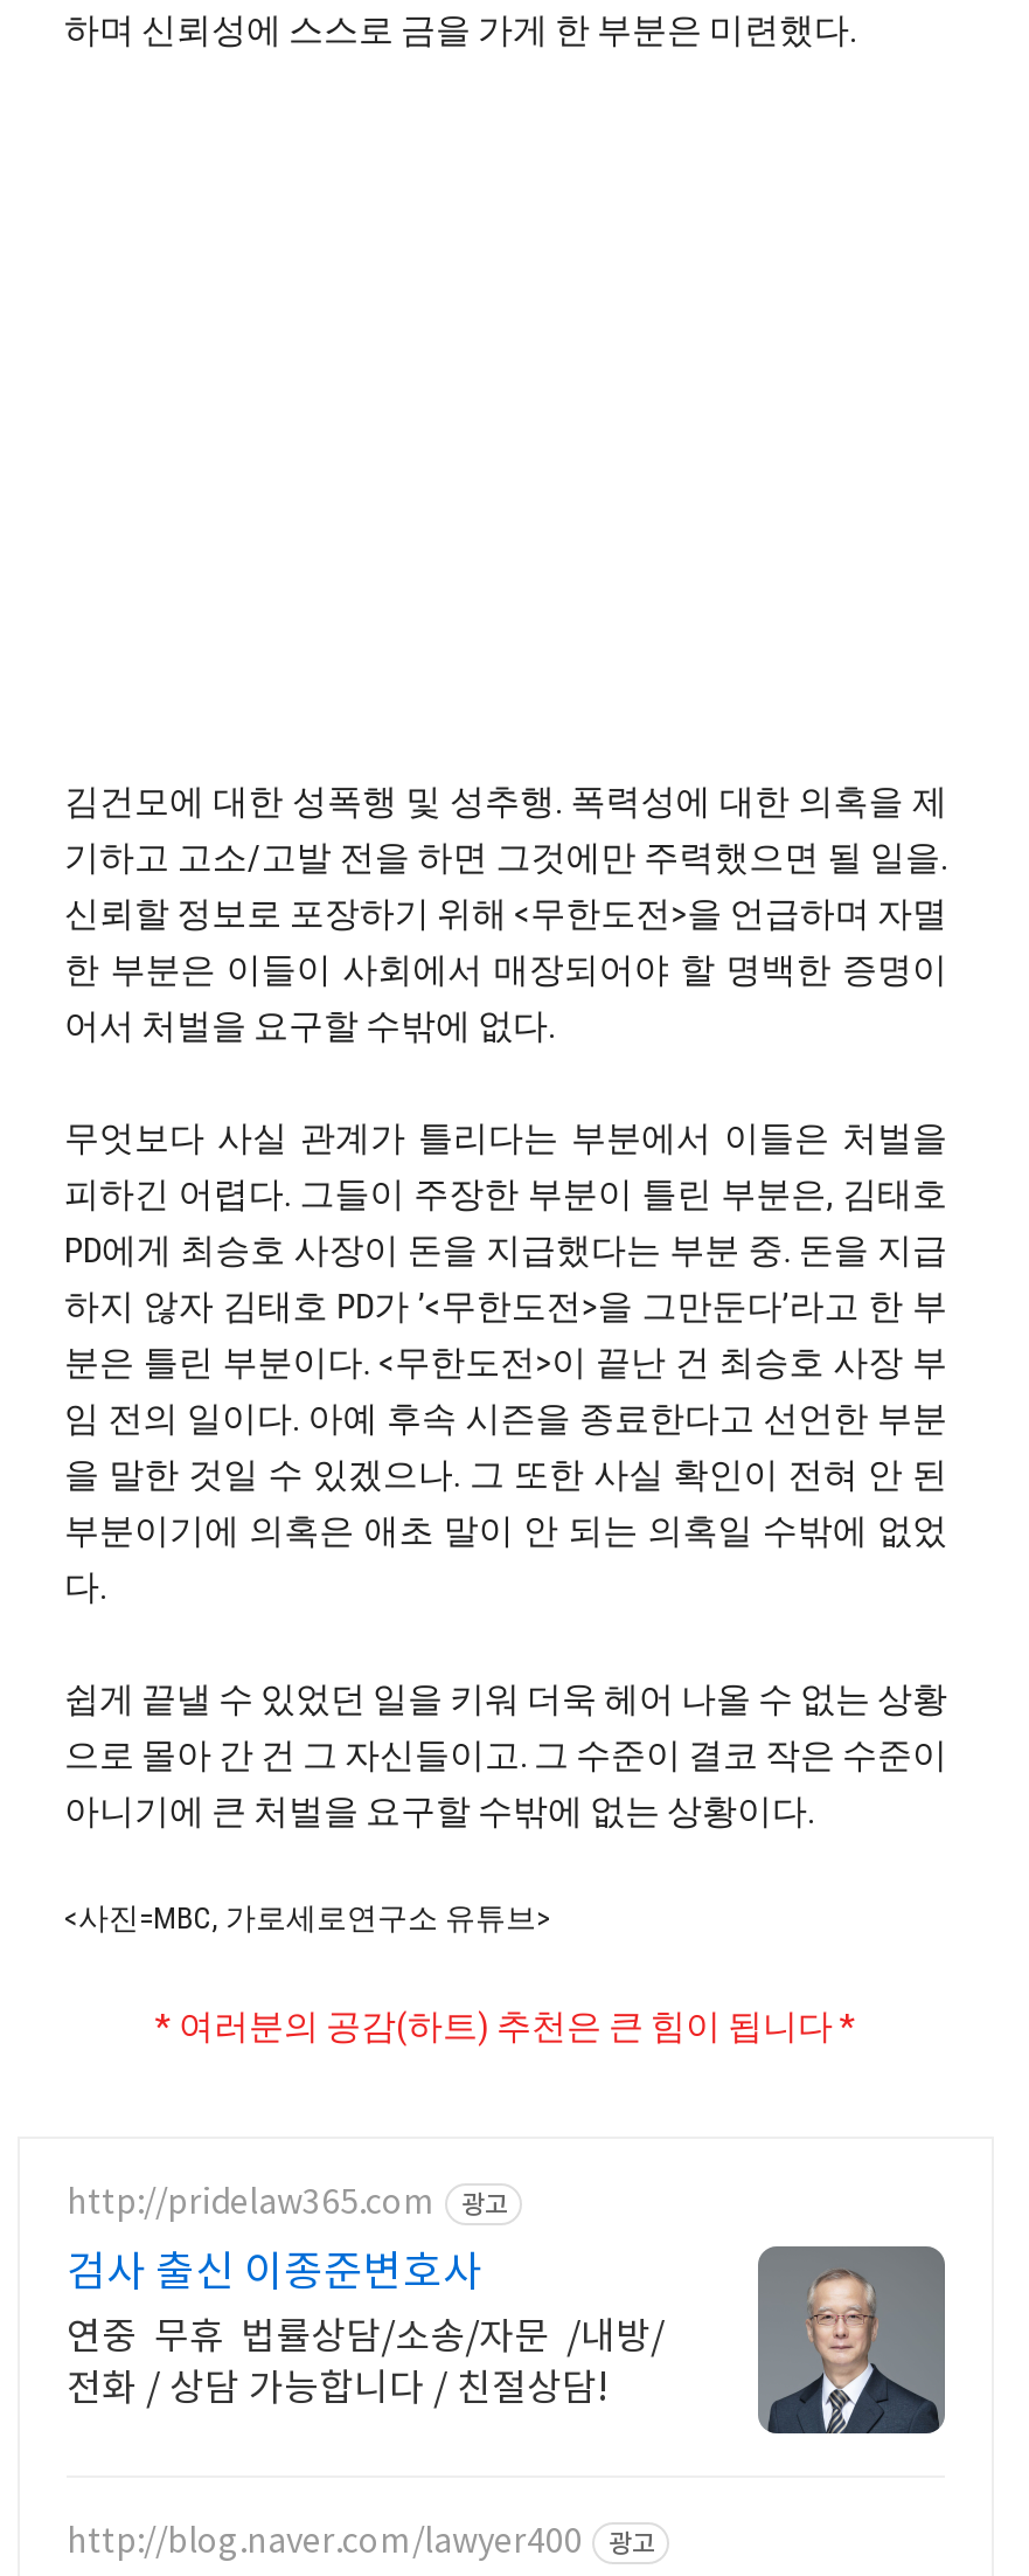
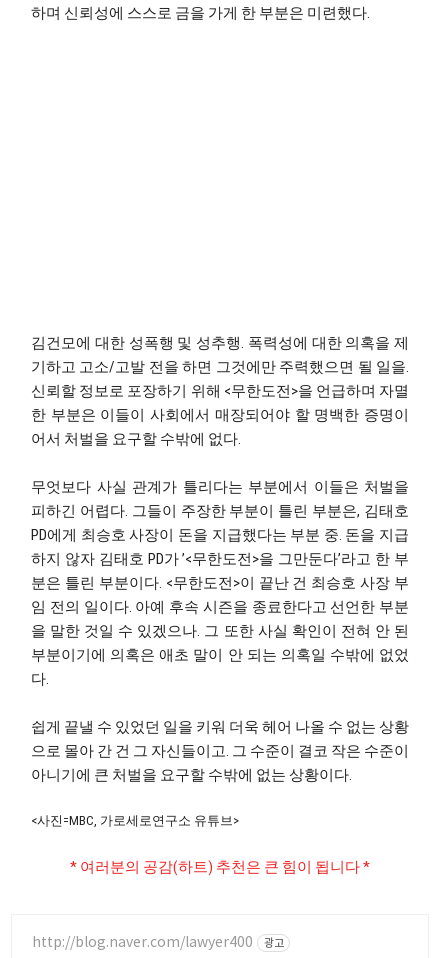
[67,2184,947,2436] [image] | http://pridelaw365.com | 광고 | 검사 출신 이종준변호사 | 연중 무휴 법률상담/소송/자문 /내방/ | 전화 / 상담 가능합니다 / 친절상담! -> none

